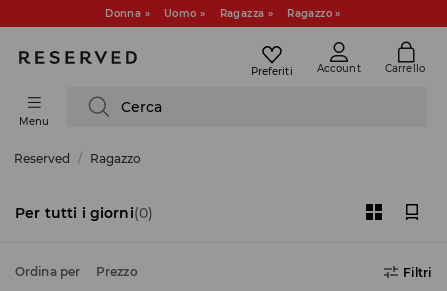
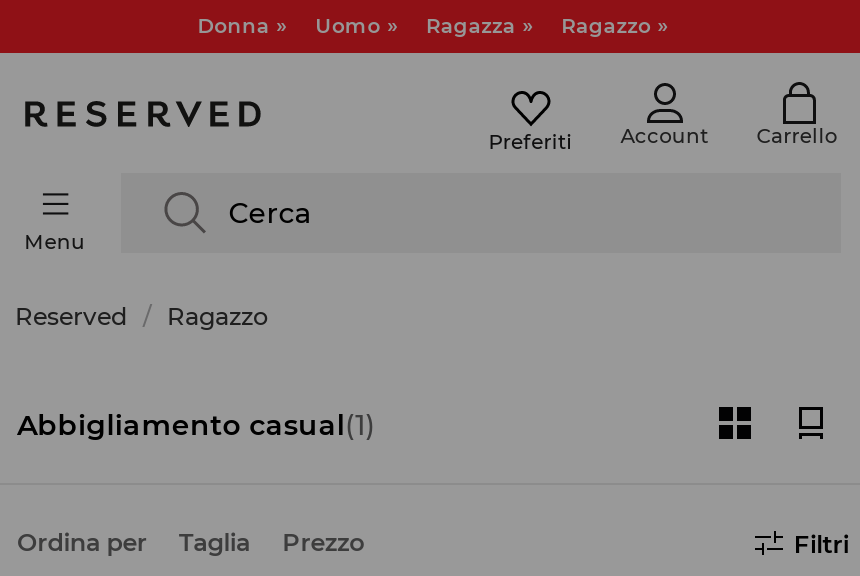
[15,204,153,222] Per tutti i giorni(0) -> [17,407,376,443] Abbigliamento casual(1)
none -> [179,527,250,557] Taglia

